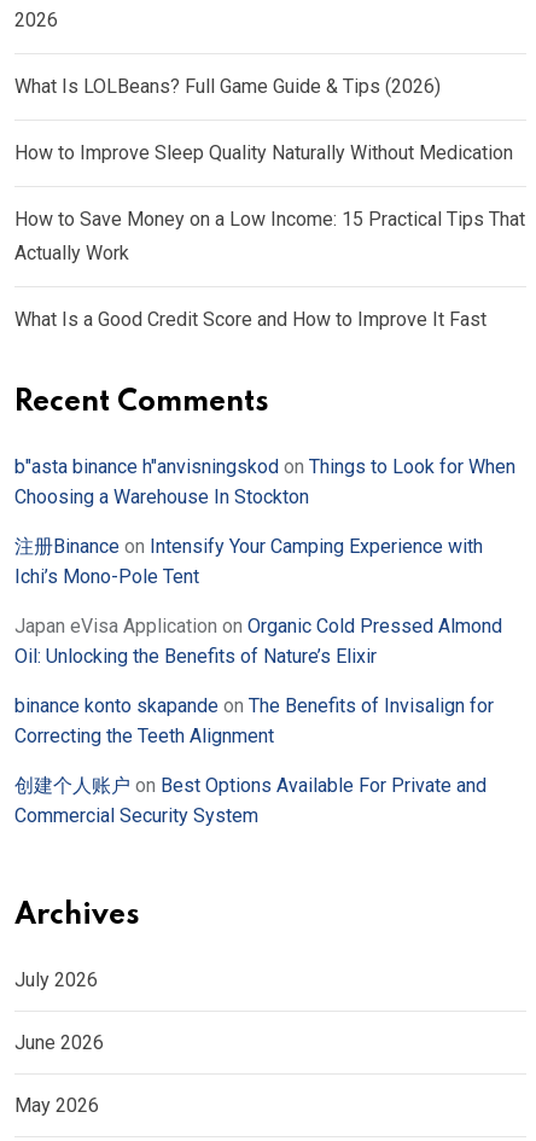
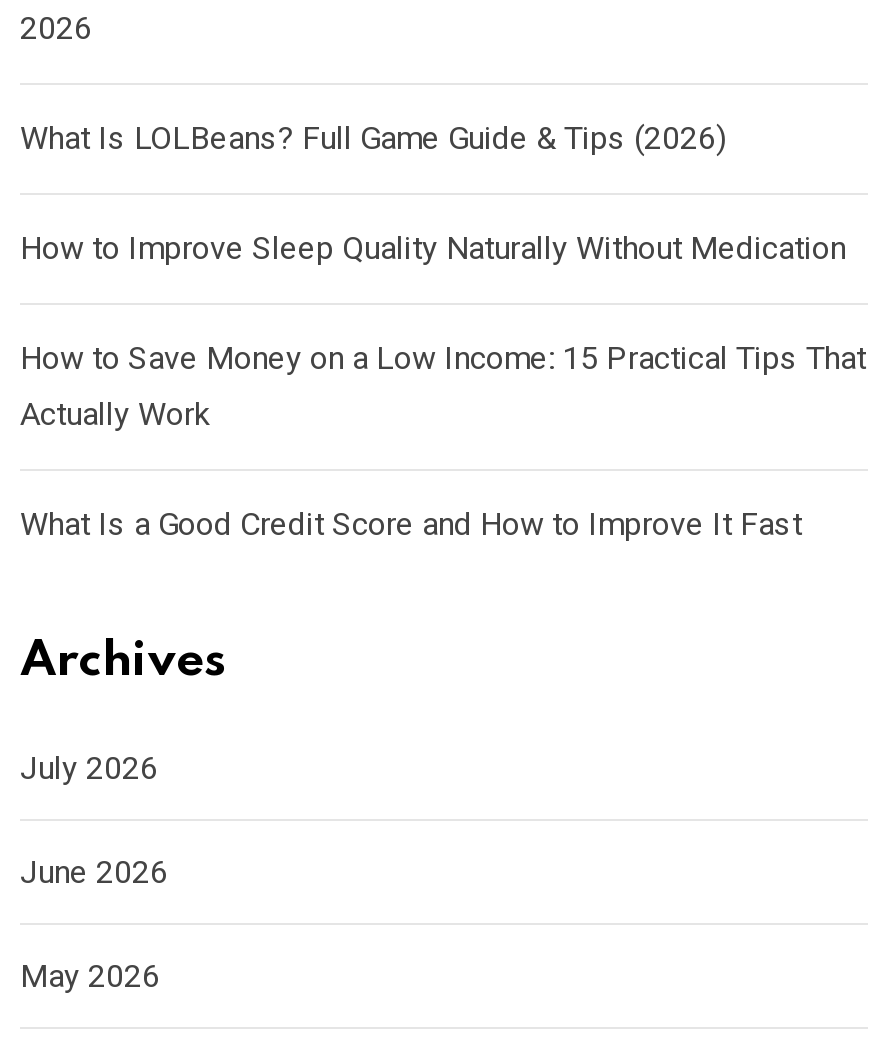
[14,388,515,827] Recent Comments | b"asta binance h"anvisningskod on Things to Look for When | Choosing a Warehouse In Stockton | 注册Binance on Intensify Your Camping Experience with | Ichi’s Mono-Pole Tent | Japan eVisa Application on Organic Cold Pressed Almond | Oil: Unlocking the Benefits of Nature’s Elixir | binance konto skapande on The Benefits of Invisalign for | Correcting the Teeth Alignment | 创建个人账户on Best Options Available For Private and | Commercial Security System -> none

